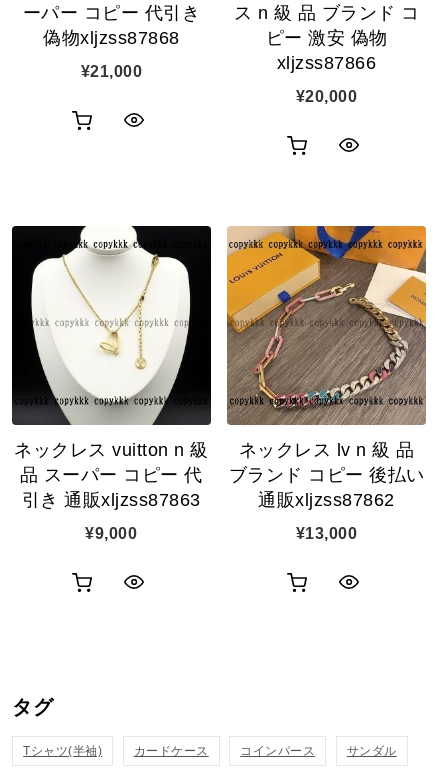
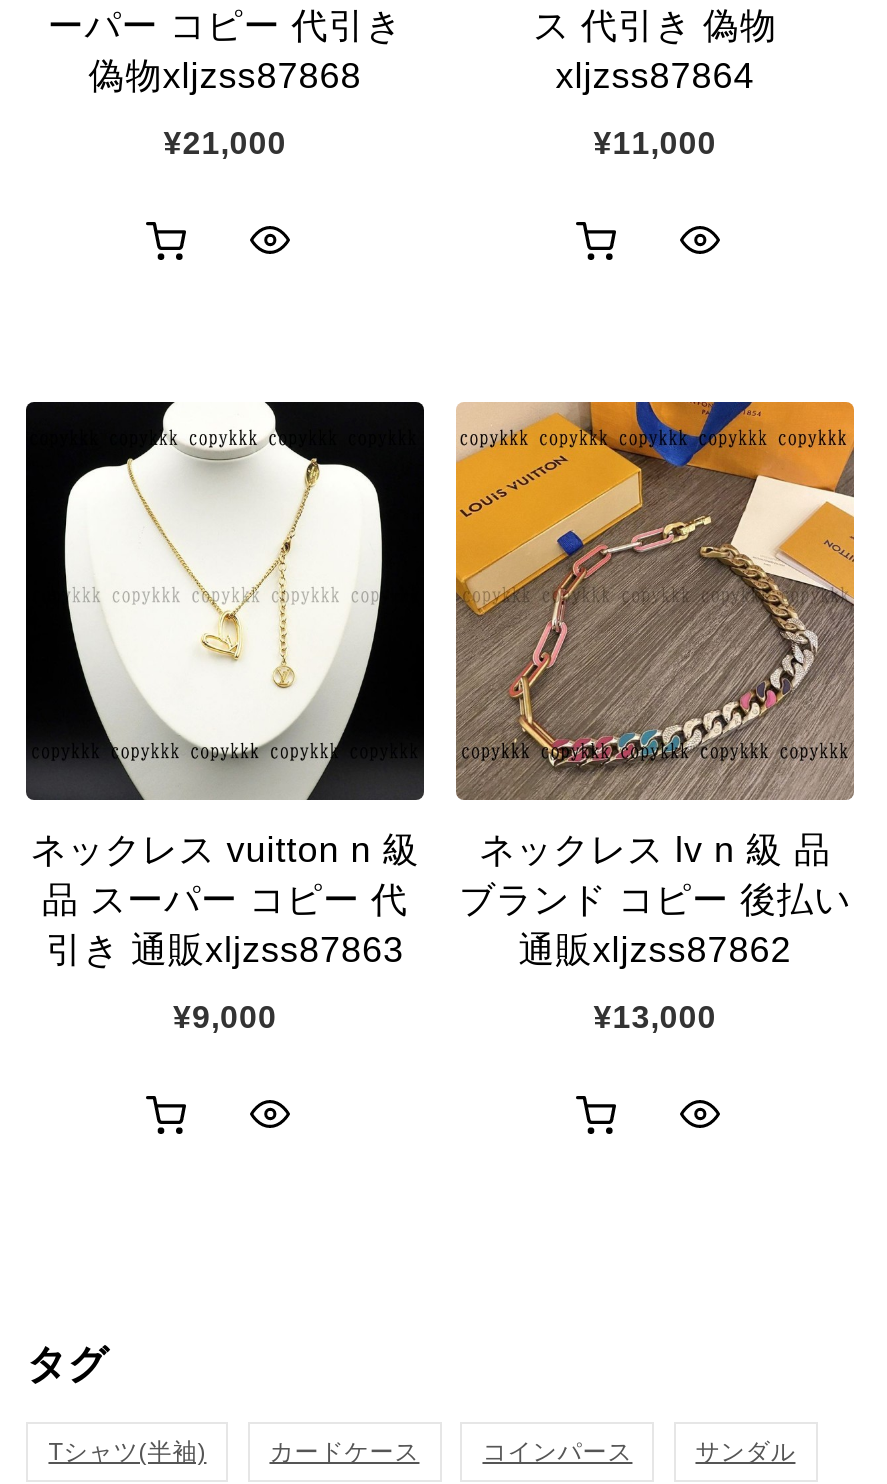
[233,3,419,73] ス n 級 品 ブランド コ | ピー 激安 偽物 | xljzss87866 -> [533,7,777,97] ス 代引き 偽物 | xljzss87864
[296,88,357,105] ¥20,000 -> [594,127,716,161] ¥11,000

